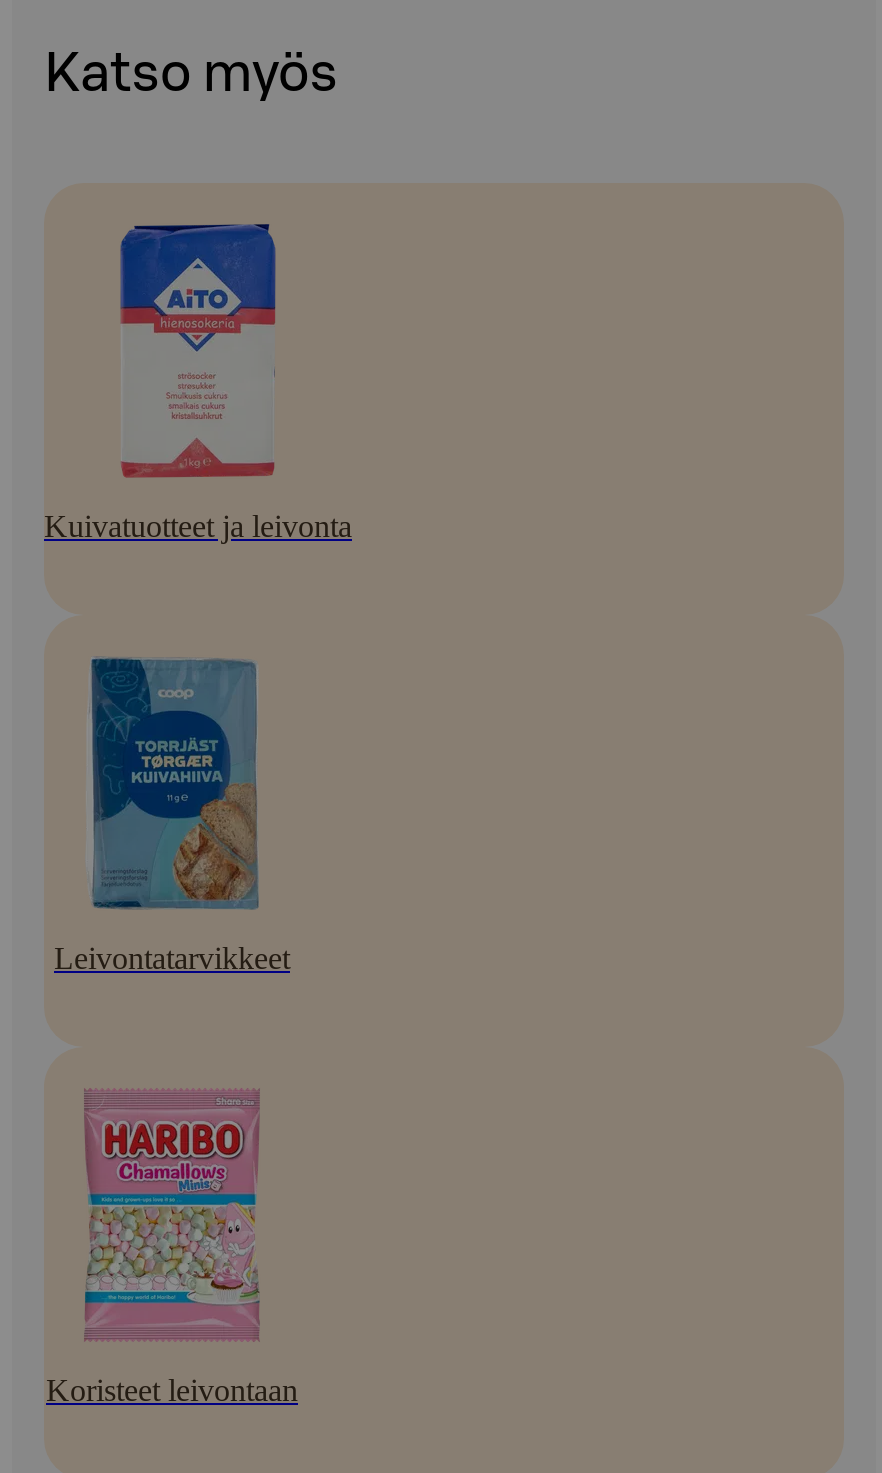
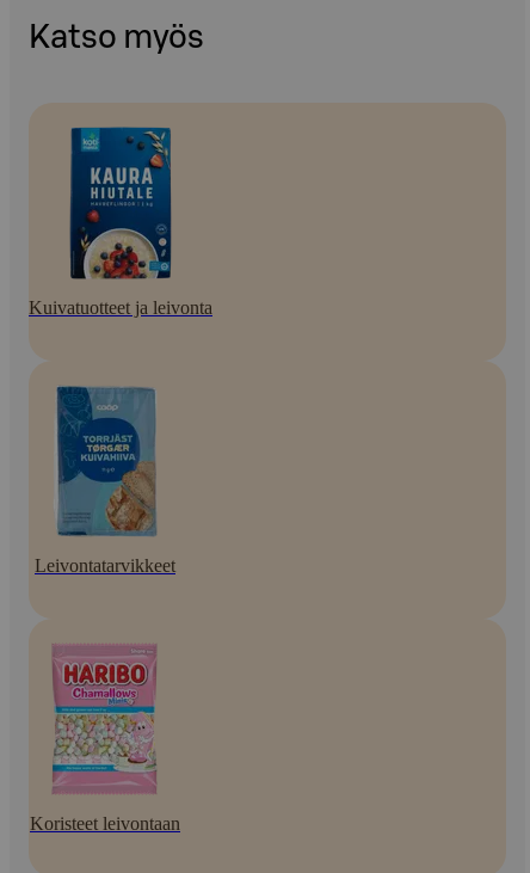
[112,223,284,479] [image] -> [69,127,172,279] [image]

